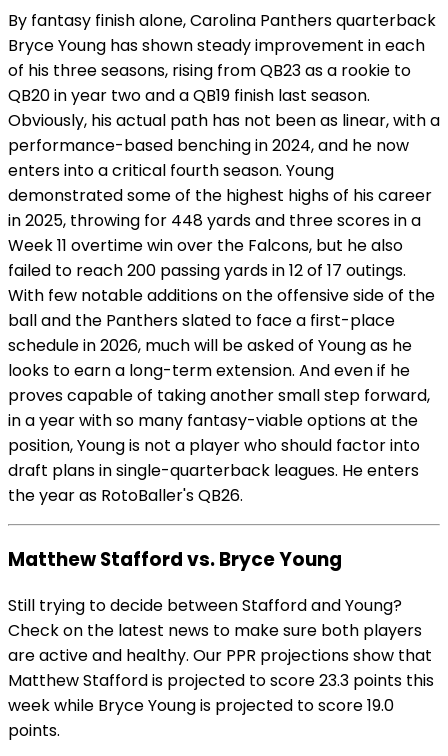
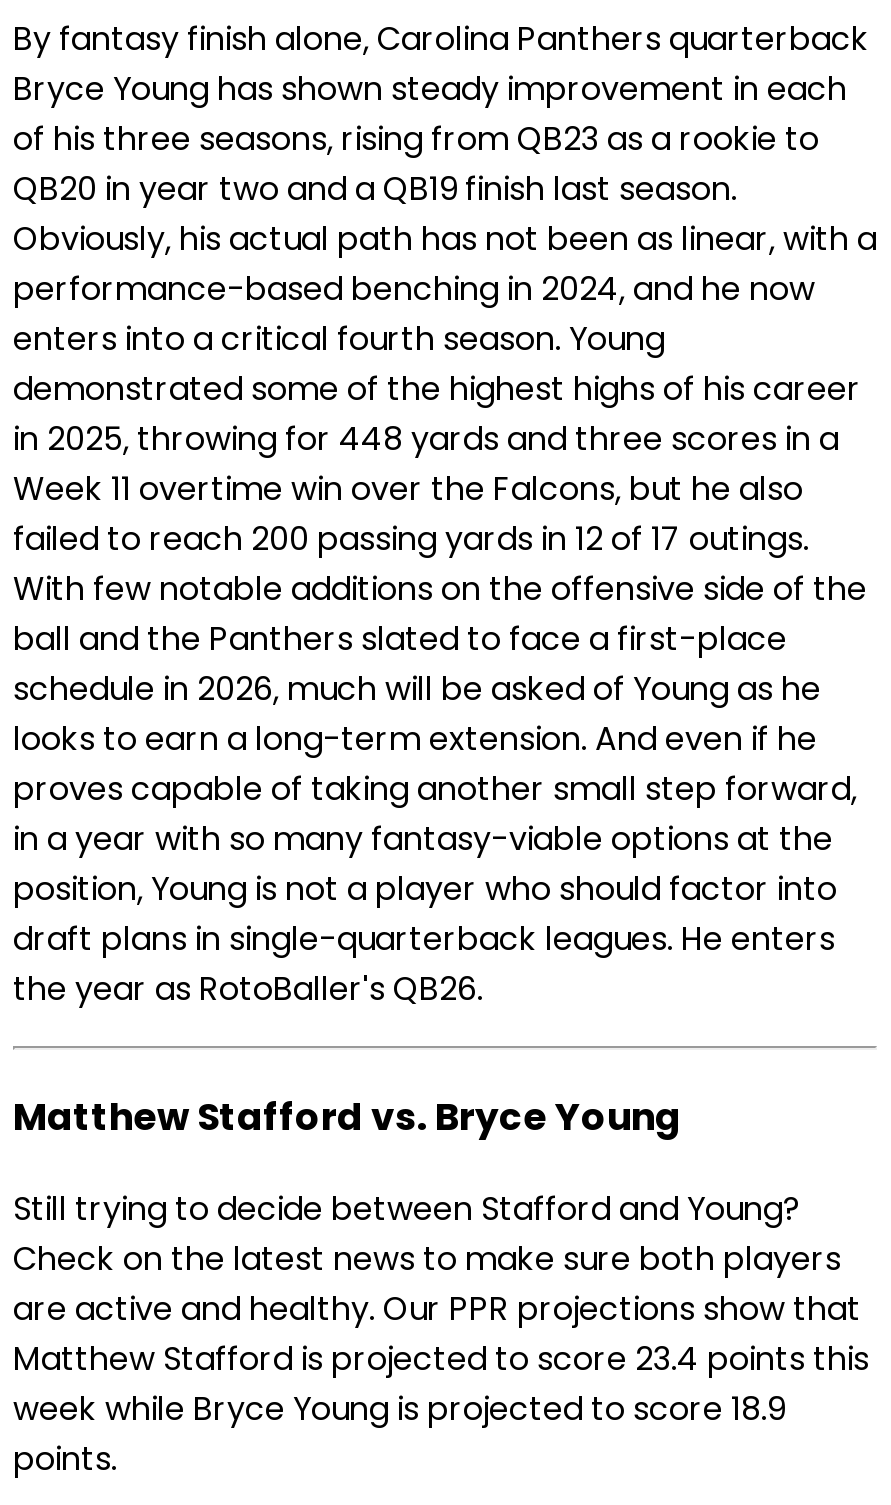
[8,669,434,692] Matthew Stafford is projected to score 23.3 points this -> [13,1335,869,1381] Matthew Stafford is projected to score 23.4 points this
[8,694,394,717] week while Bryce Young is projected to score 19.0 -> [13,1385,785,1431] week while Bryce Young is projected to score 18.9

